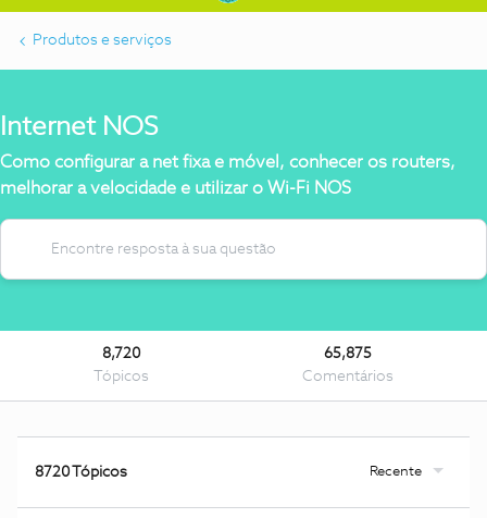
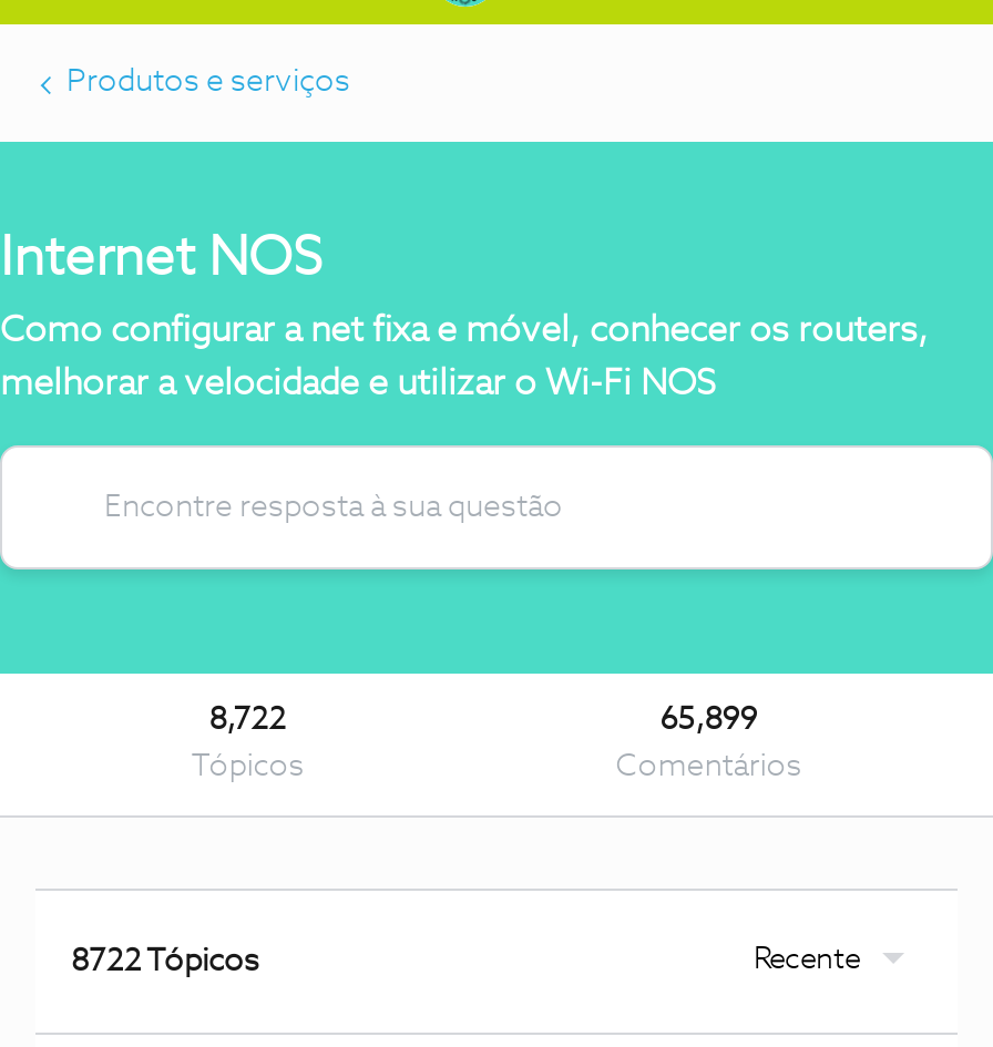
[102,346,140,361] 8,720 -> [209,705,286,736] 8,722
[324,346,372,361] 65,875 -> [660,705,758,736] 65,899
[35,465,127,480] 8720 Tópicos -> [71,946,259,977] 8722 Tópicos

